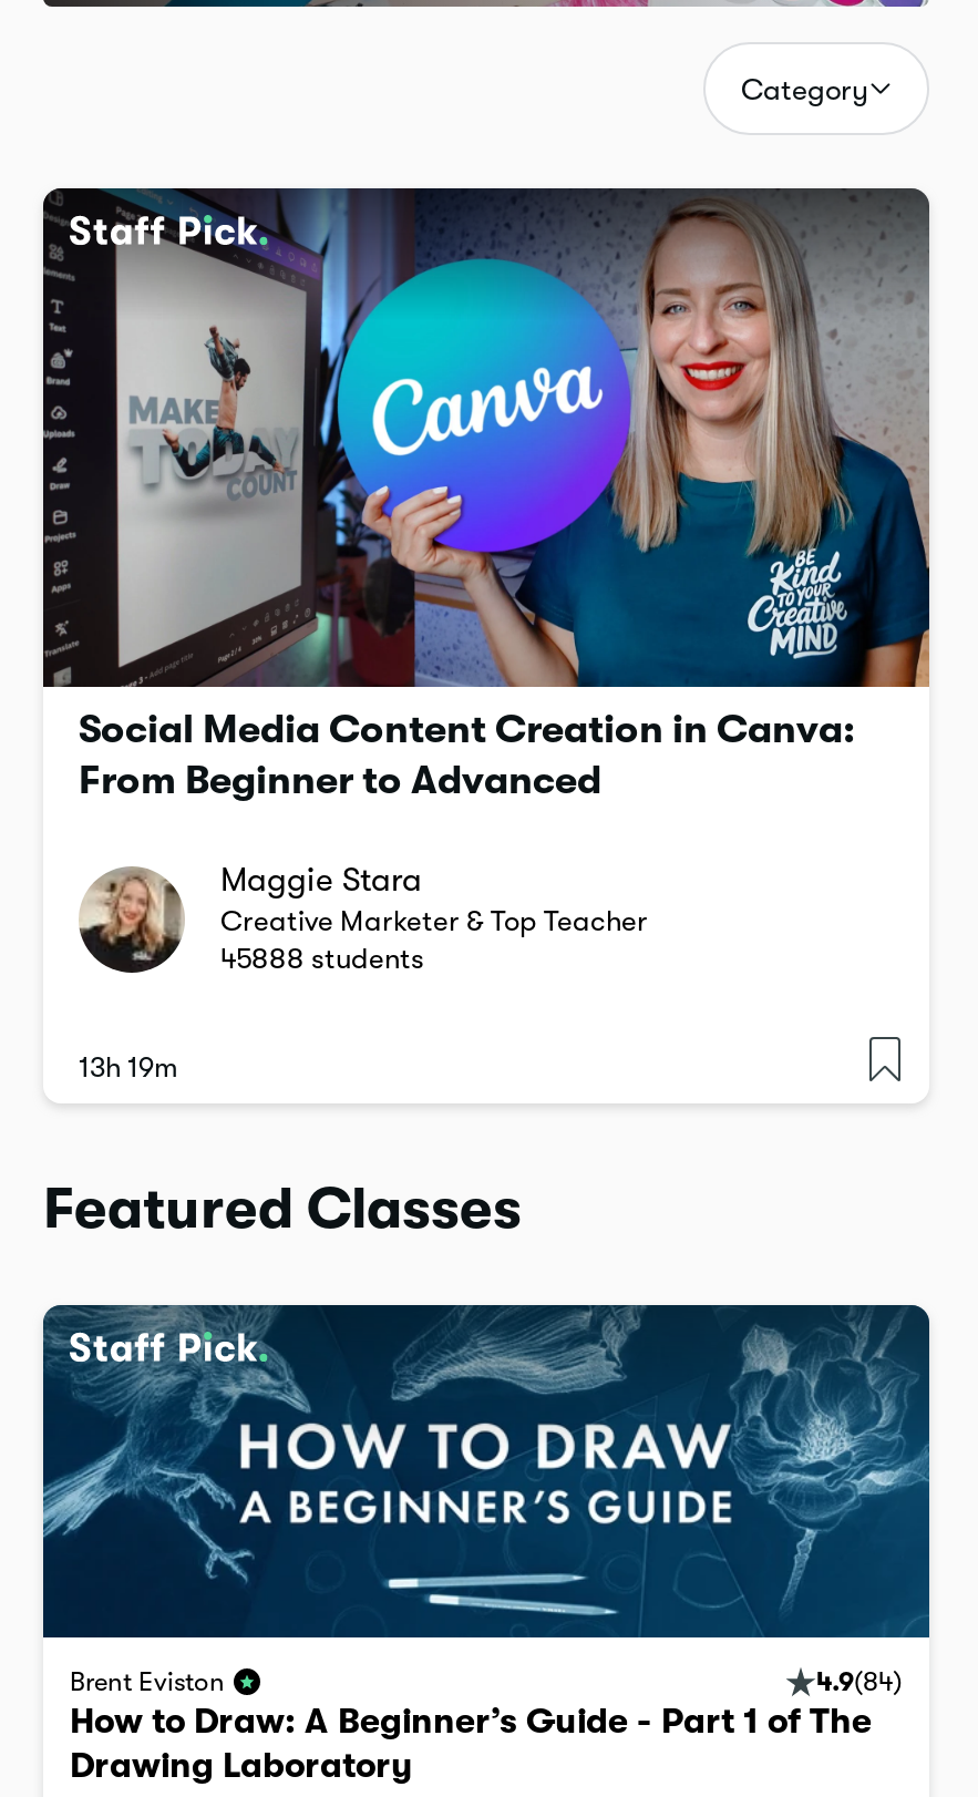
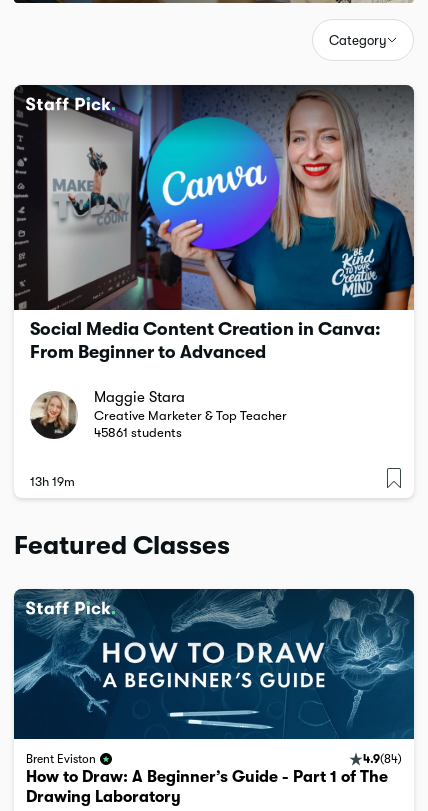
[220,942,424,975] 45888 students -> [94,425,182,440] 45861 students

